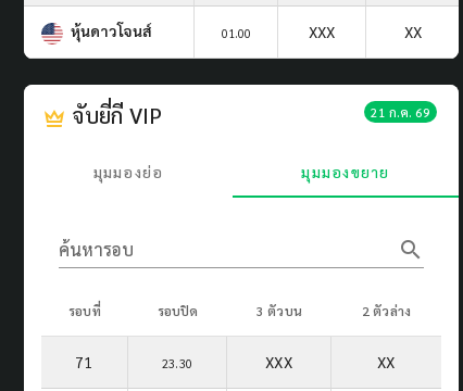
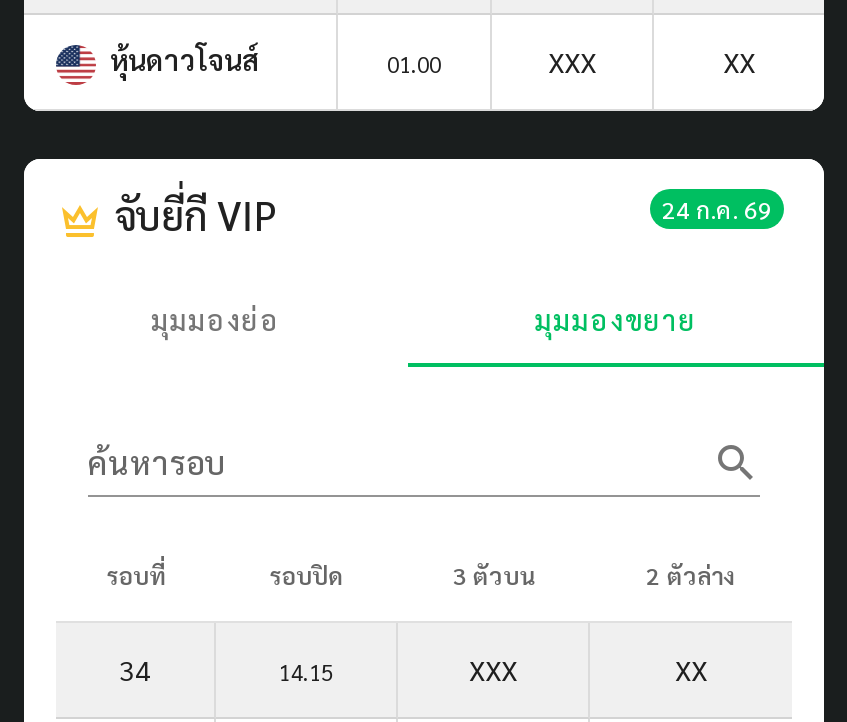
[371,103,430,120] 21 ก.ค. 69 -> [662,193,772,225] 24 ก.ค. 69
[75,352,93,371] 71 -> [119,651,151,687] 34
[162,355,192,371] 23.30 -> [278,657,334,687] 14.15

